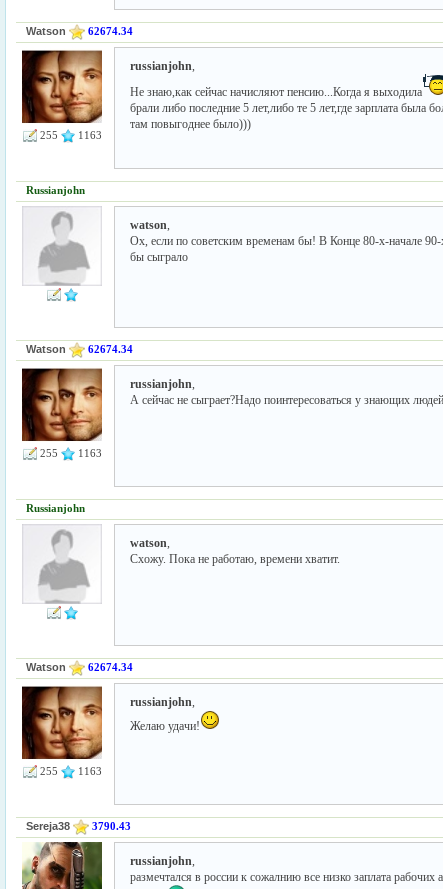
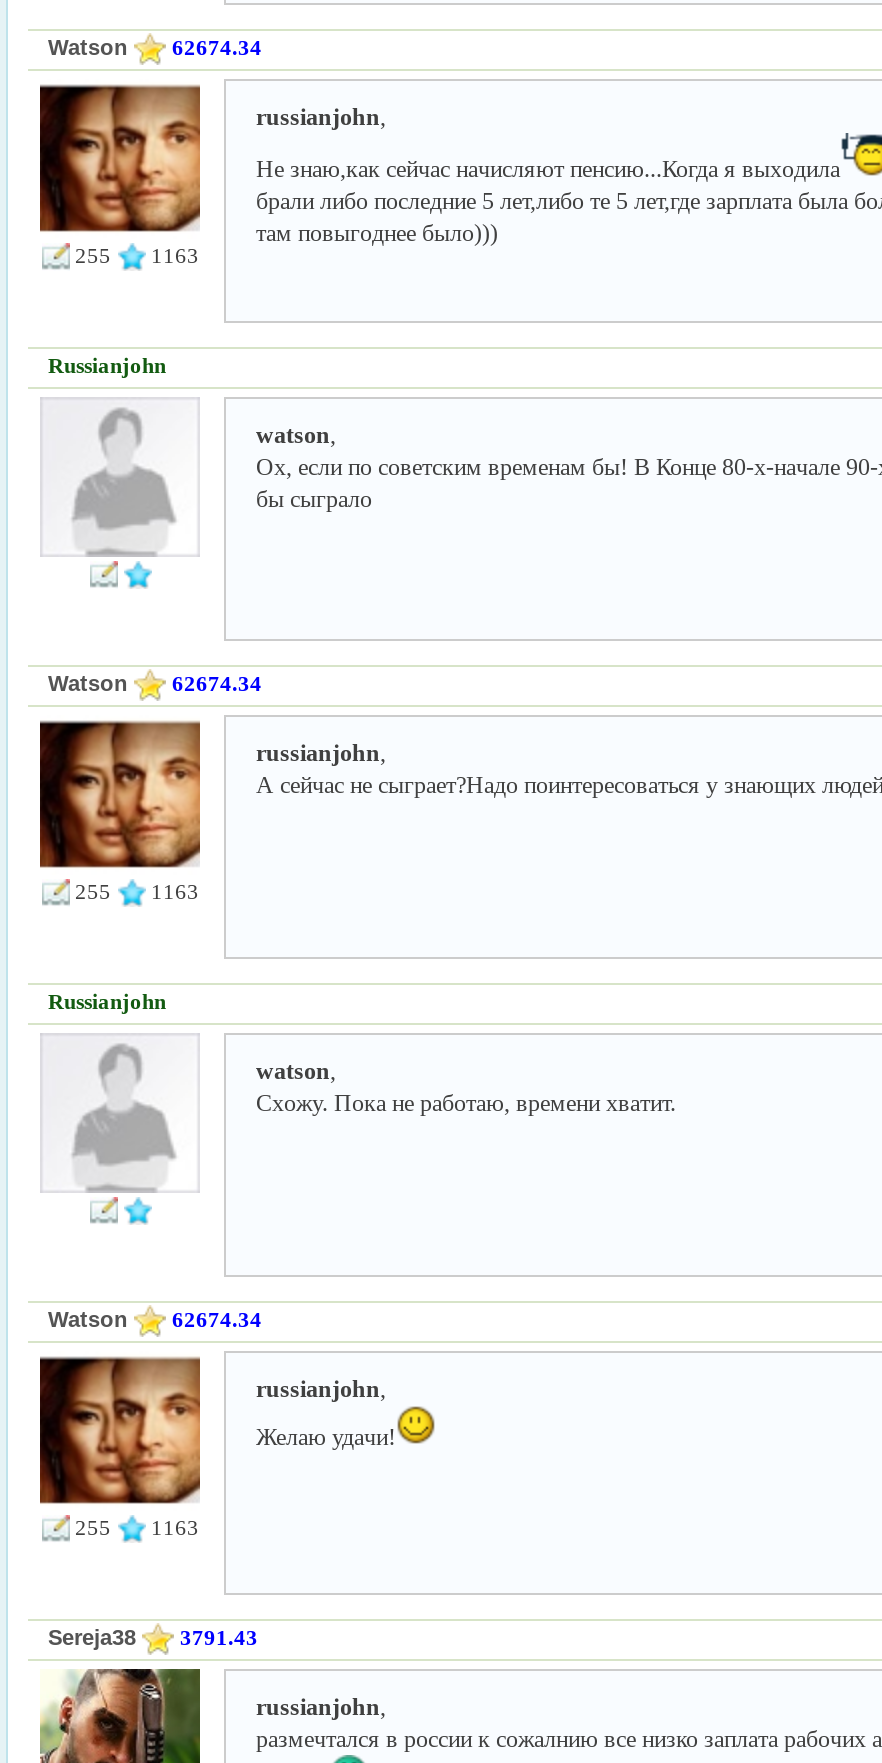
[26,820,131,832] Sereja38 3790.43 -> [48,1625,258,1649] Sereja38 3791.43

